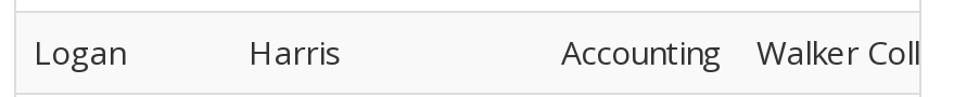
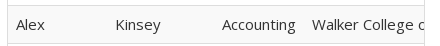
[34,30,342,73] Logan | Harris -> [16,14,161,34] Alex | Kinsey

